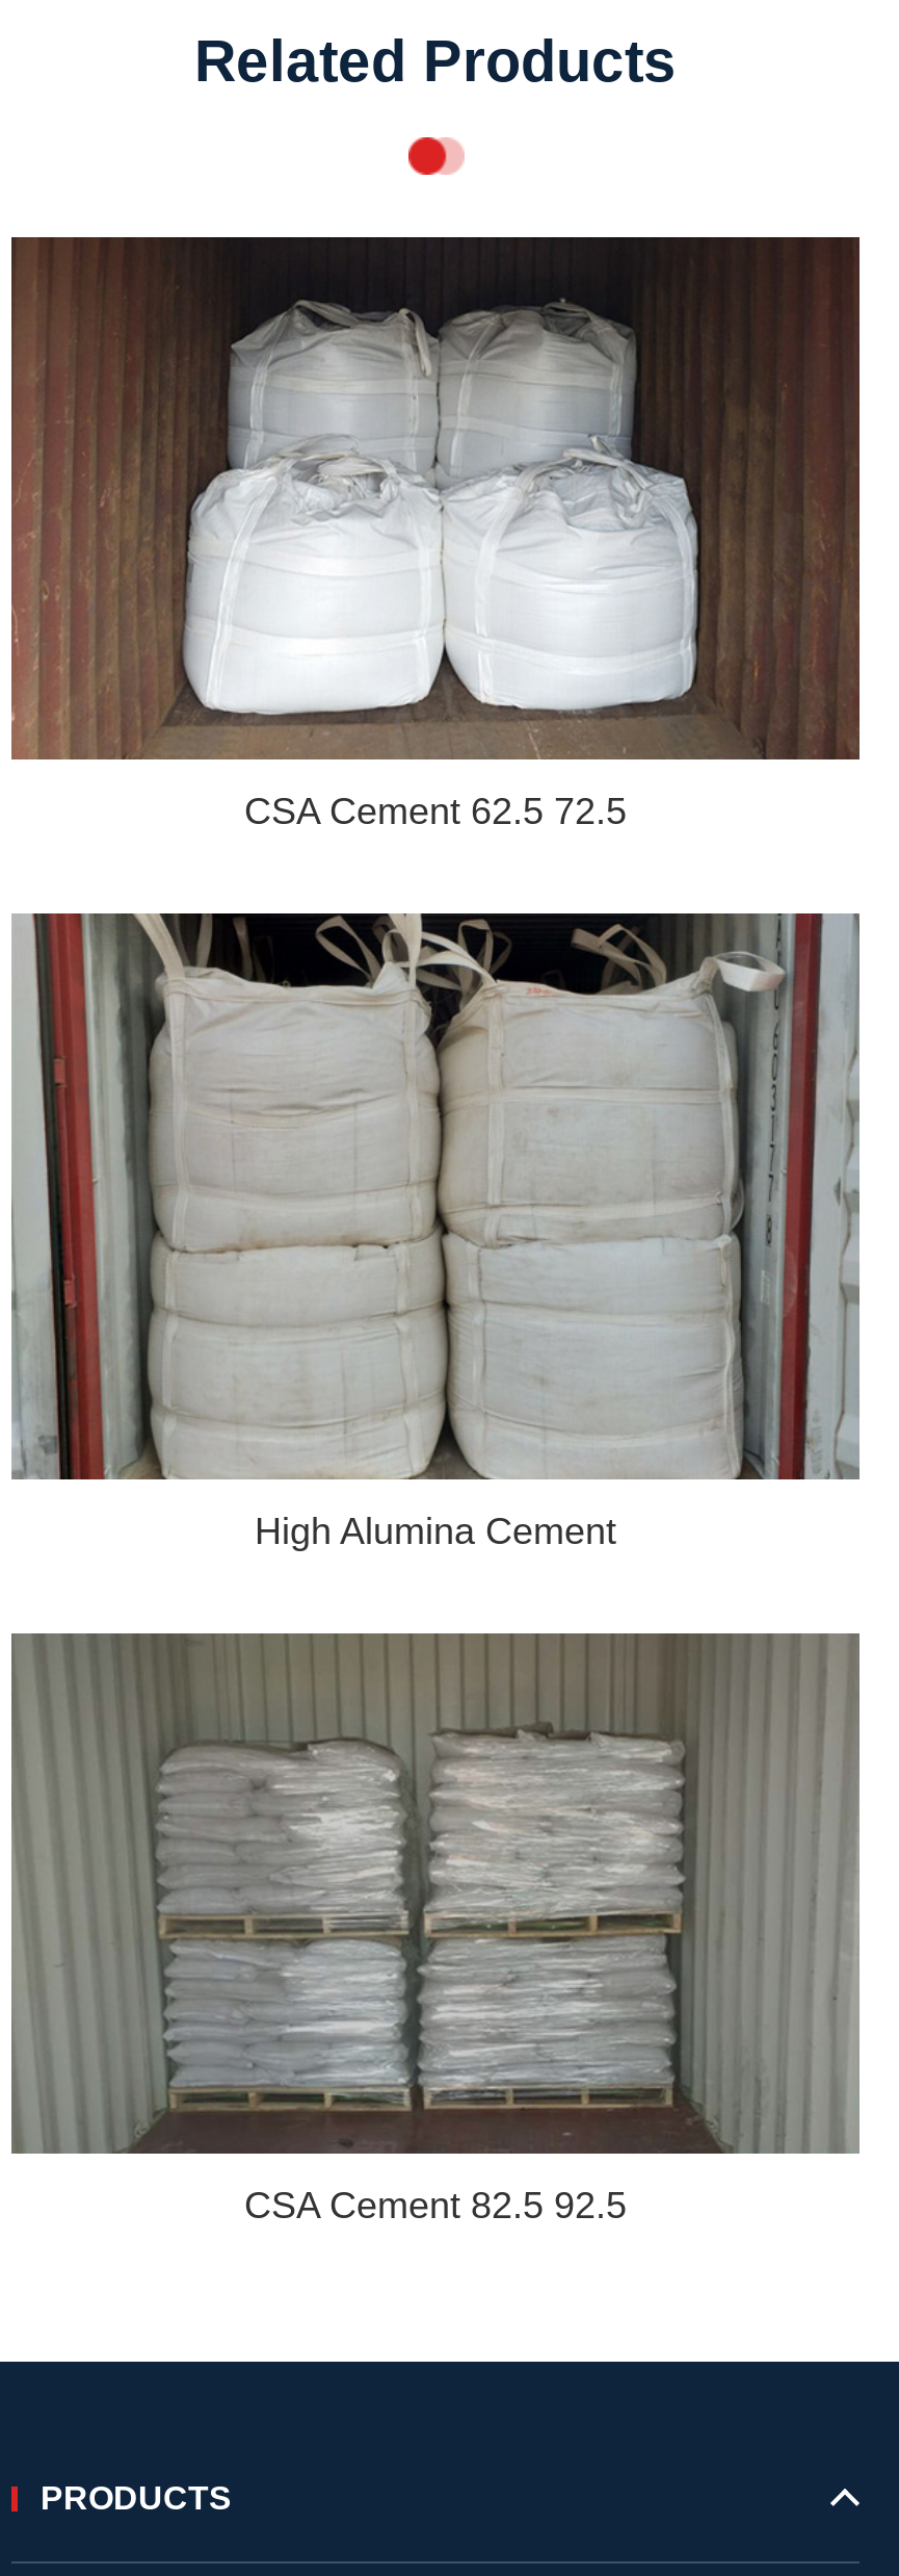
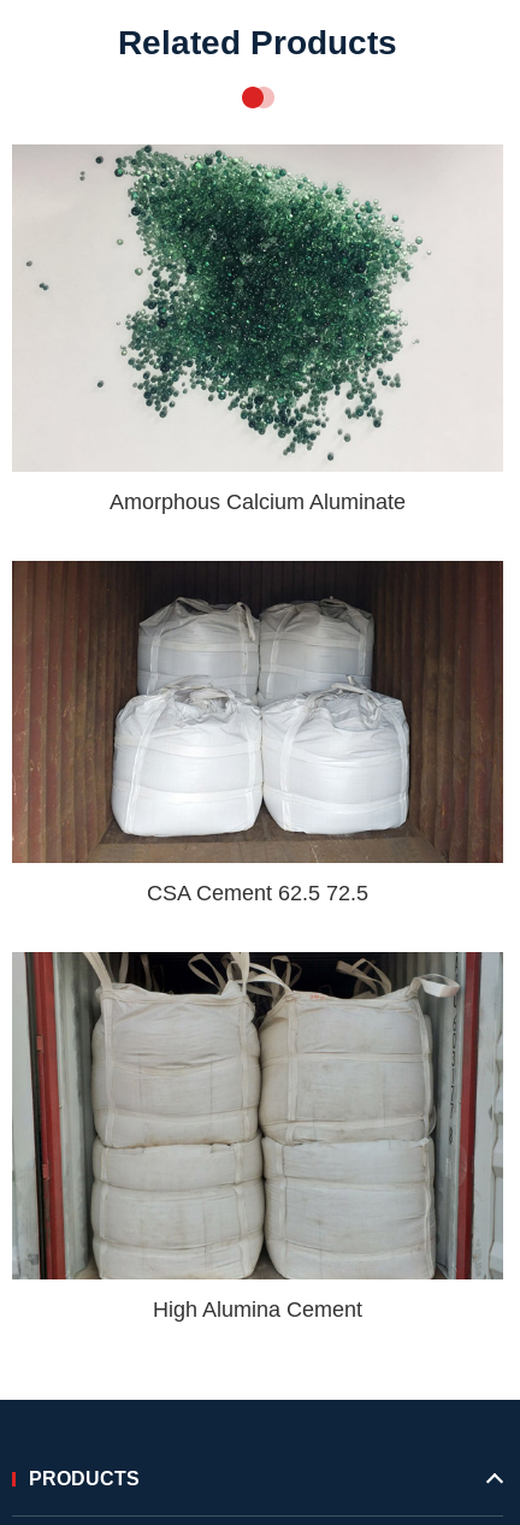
none -> [12,144,502,513] [image] | Amorphous Calcium Aluminate
moved [11,237,857,1551] -> [12,561,502,1321]: [image] | CSA Cement 62.5 72.5 | High Alumina Cement
[11,1631,857,2227] [image] | CSA Cement 82.5 92.5 -> none

